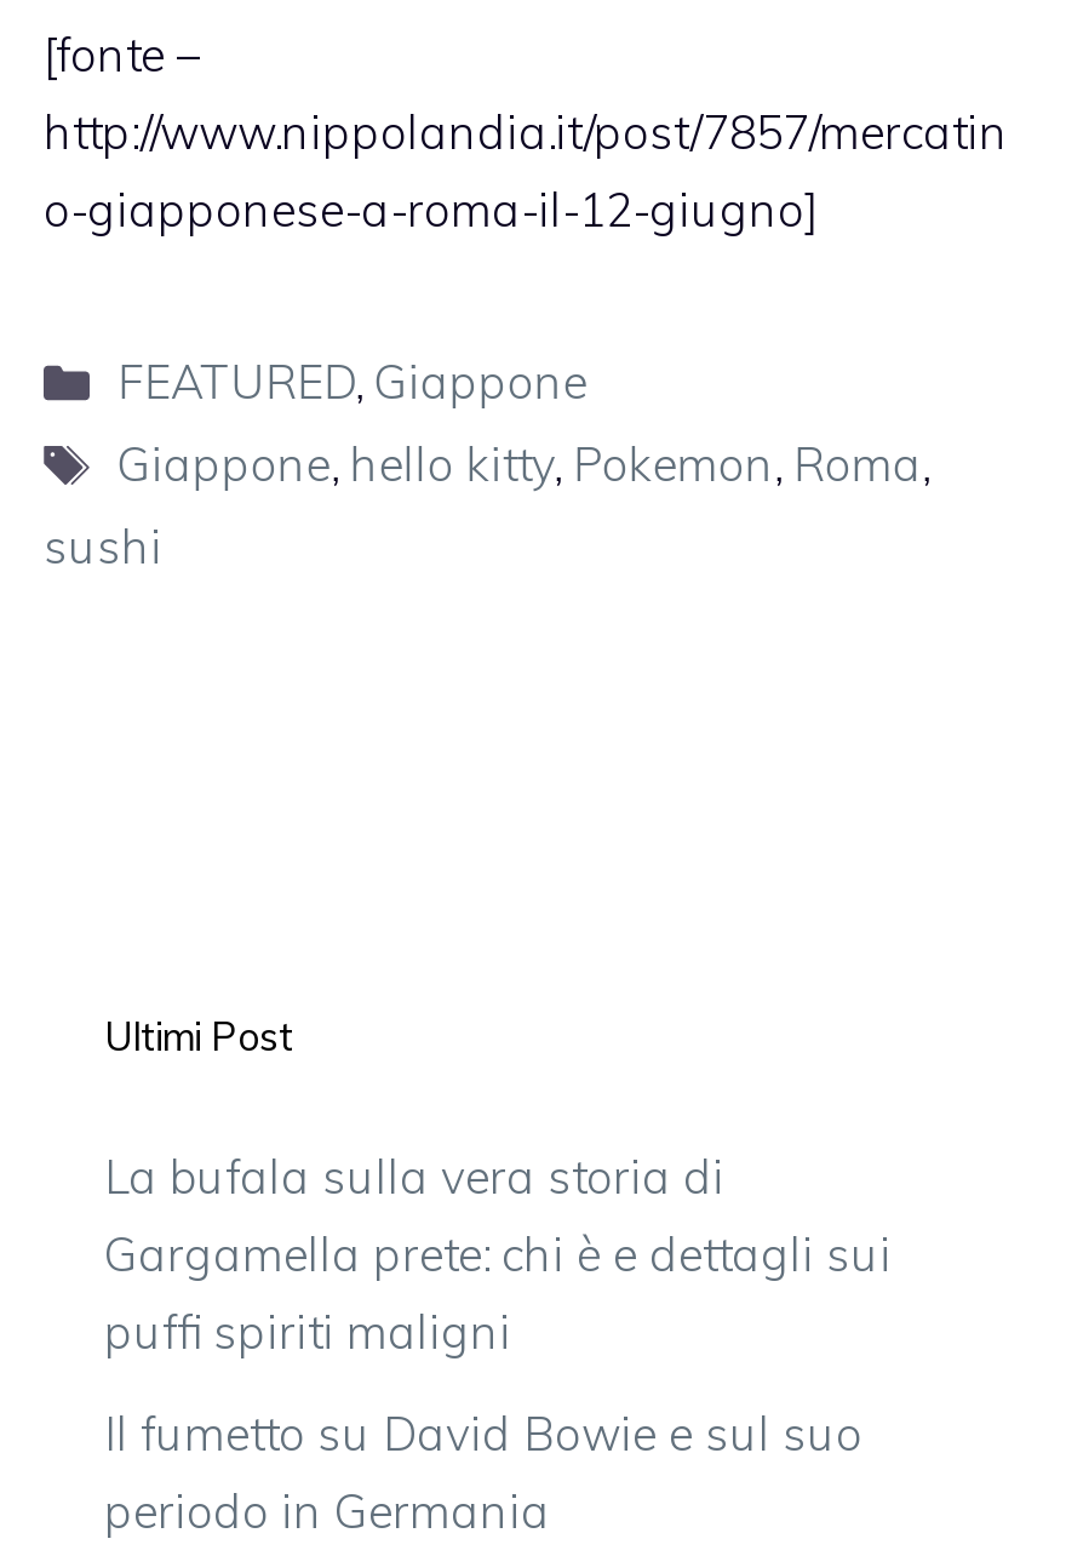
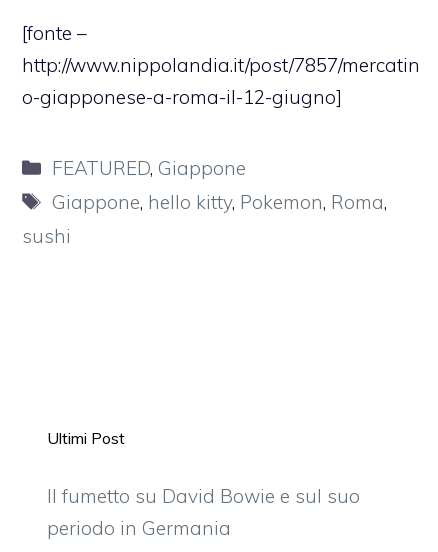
[104,1148,892,1361] La bufala sulla vera storia di | Gargamella prete: chi è e dettagli sui | puffi spiriti maligni -> none

